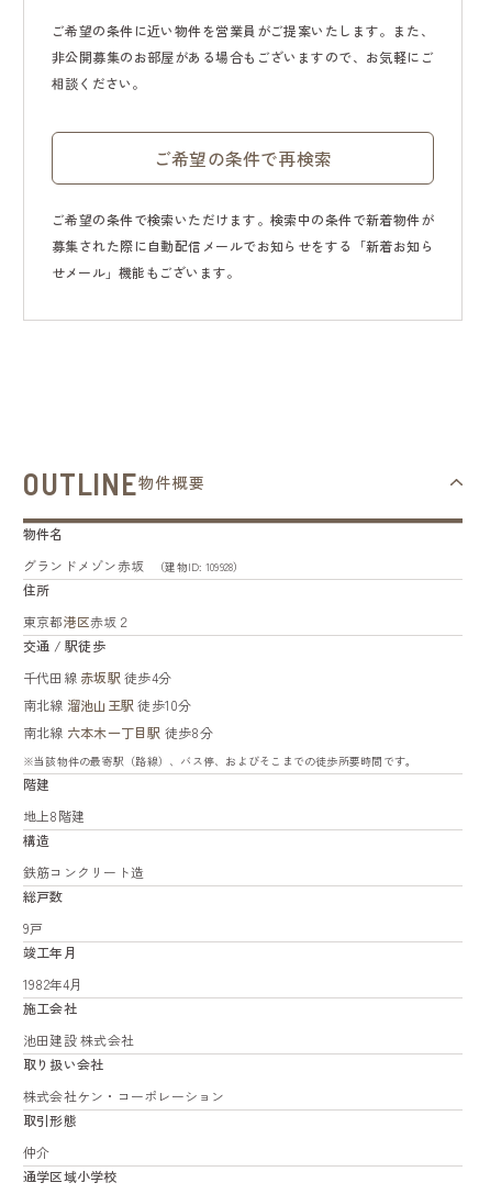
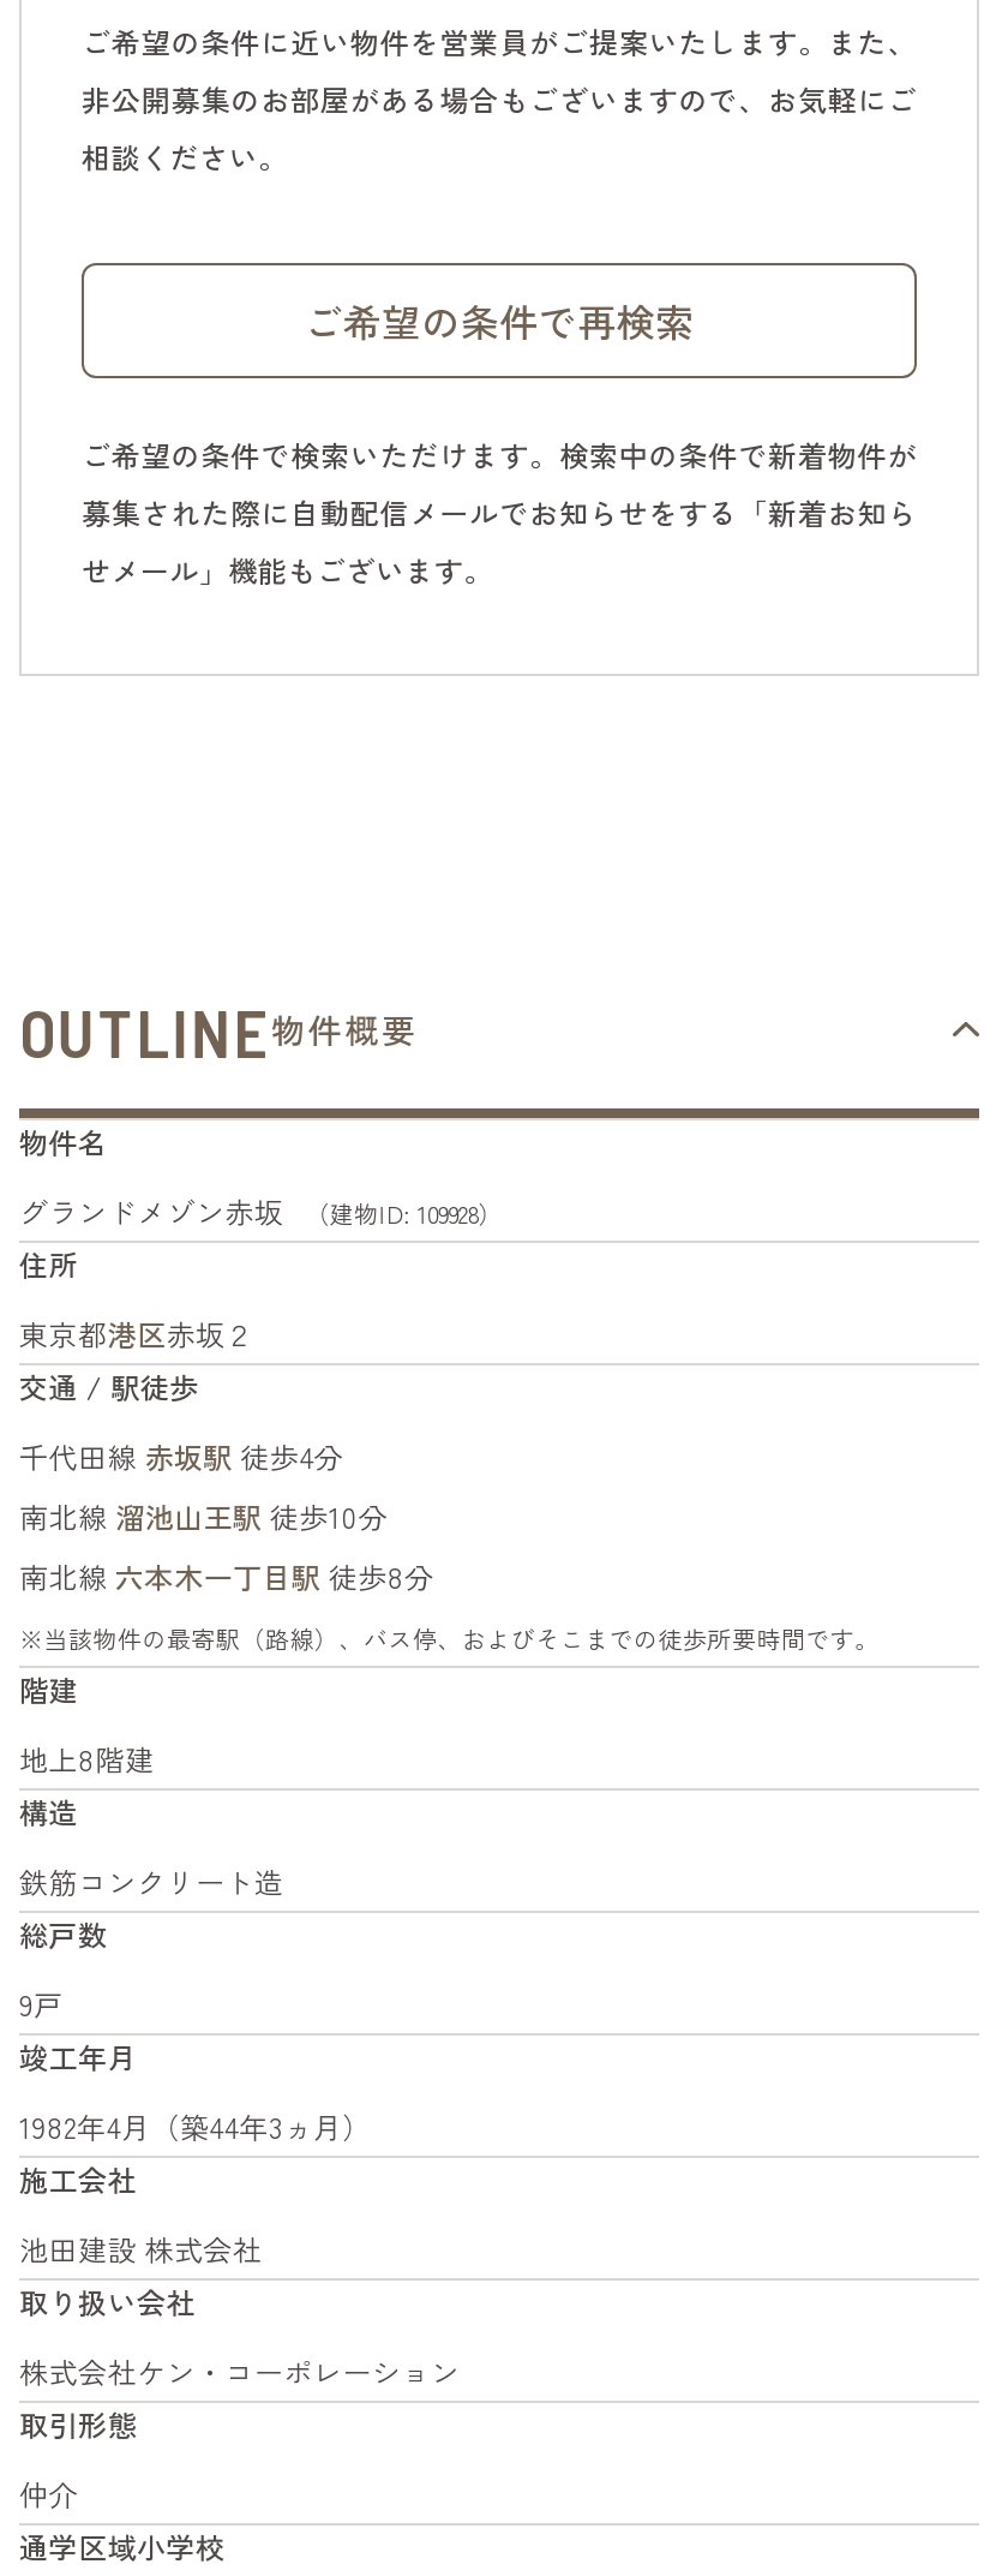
[23,974,83,993] 1982年4月 -> [19,2105,372,2146] 1982年4月（築44年3ヵ月）

